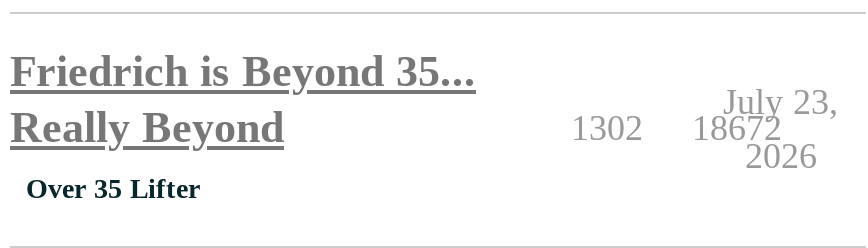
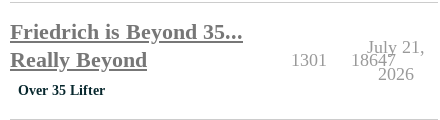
[723,82,839,122] July 23, -> [366,37,424,57] July 21,
[571,108,643,148] 1302 -> [290,50,326,70] 1301
[692,108,782,148] 18672 -> [351,50,396,70] 18647

